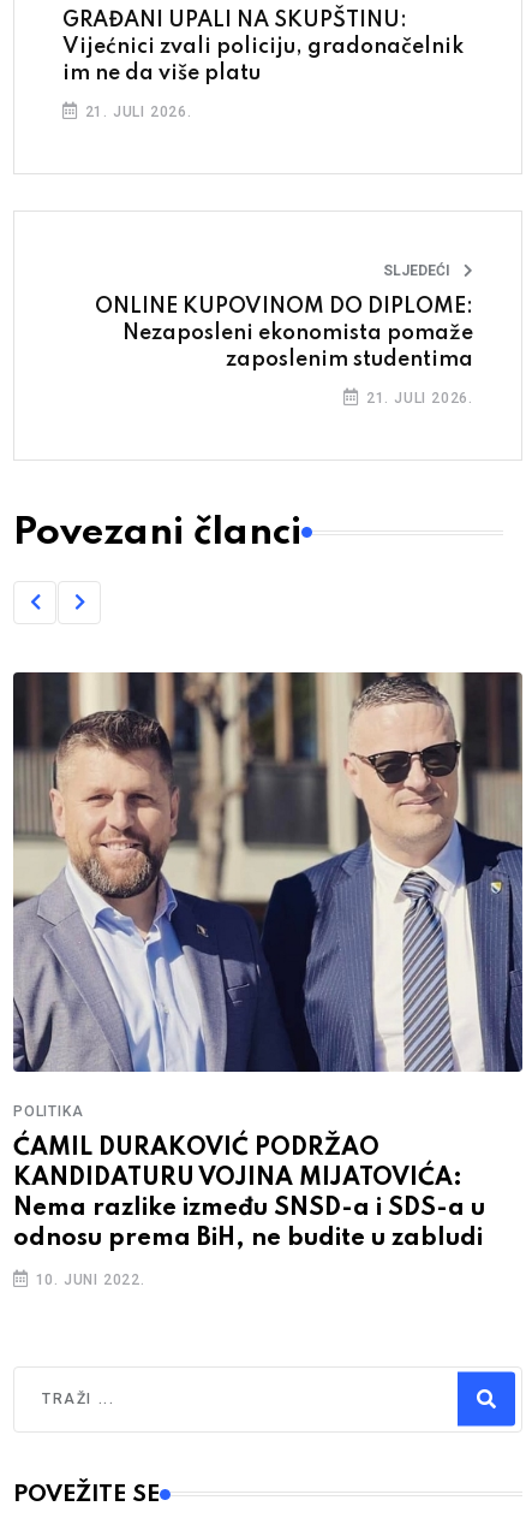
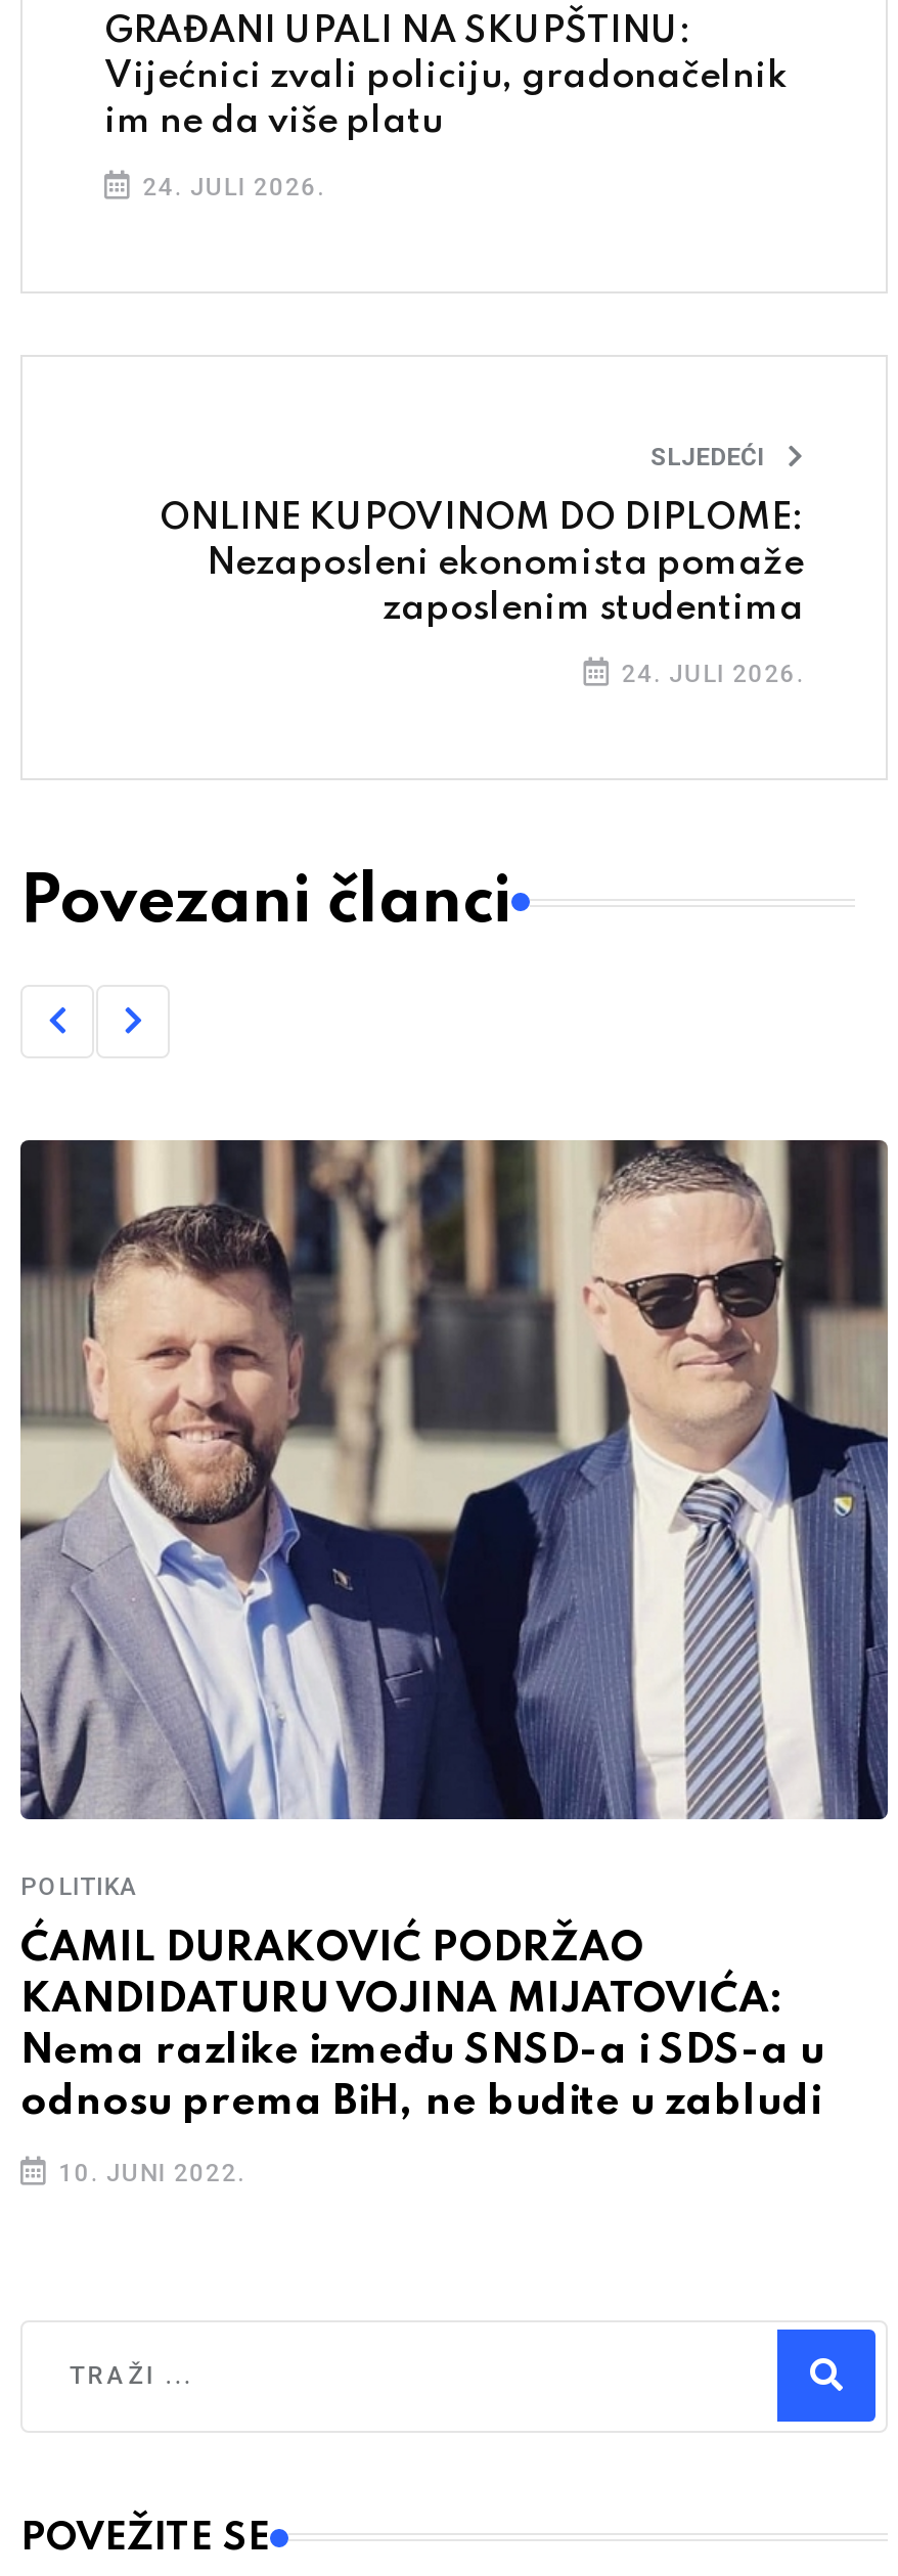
[80,103,192,120] 21. JULI 2026. -> [135,173,325,201] 24. JULI 2026.
[361,390,473,406] 21. JULI 2026. -> [614,659,804,688] 24. JULI 2026.

